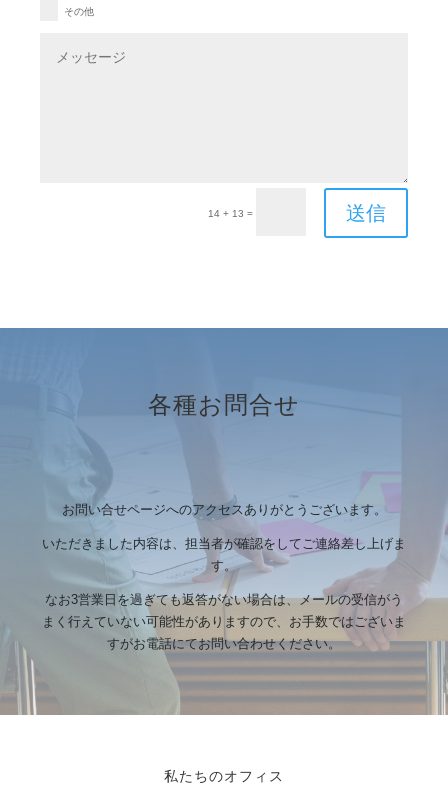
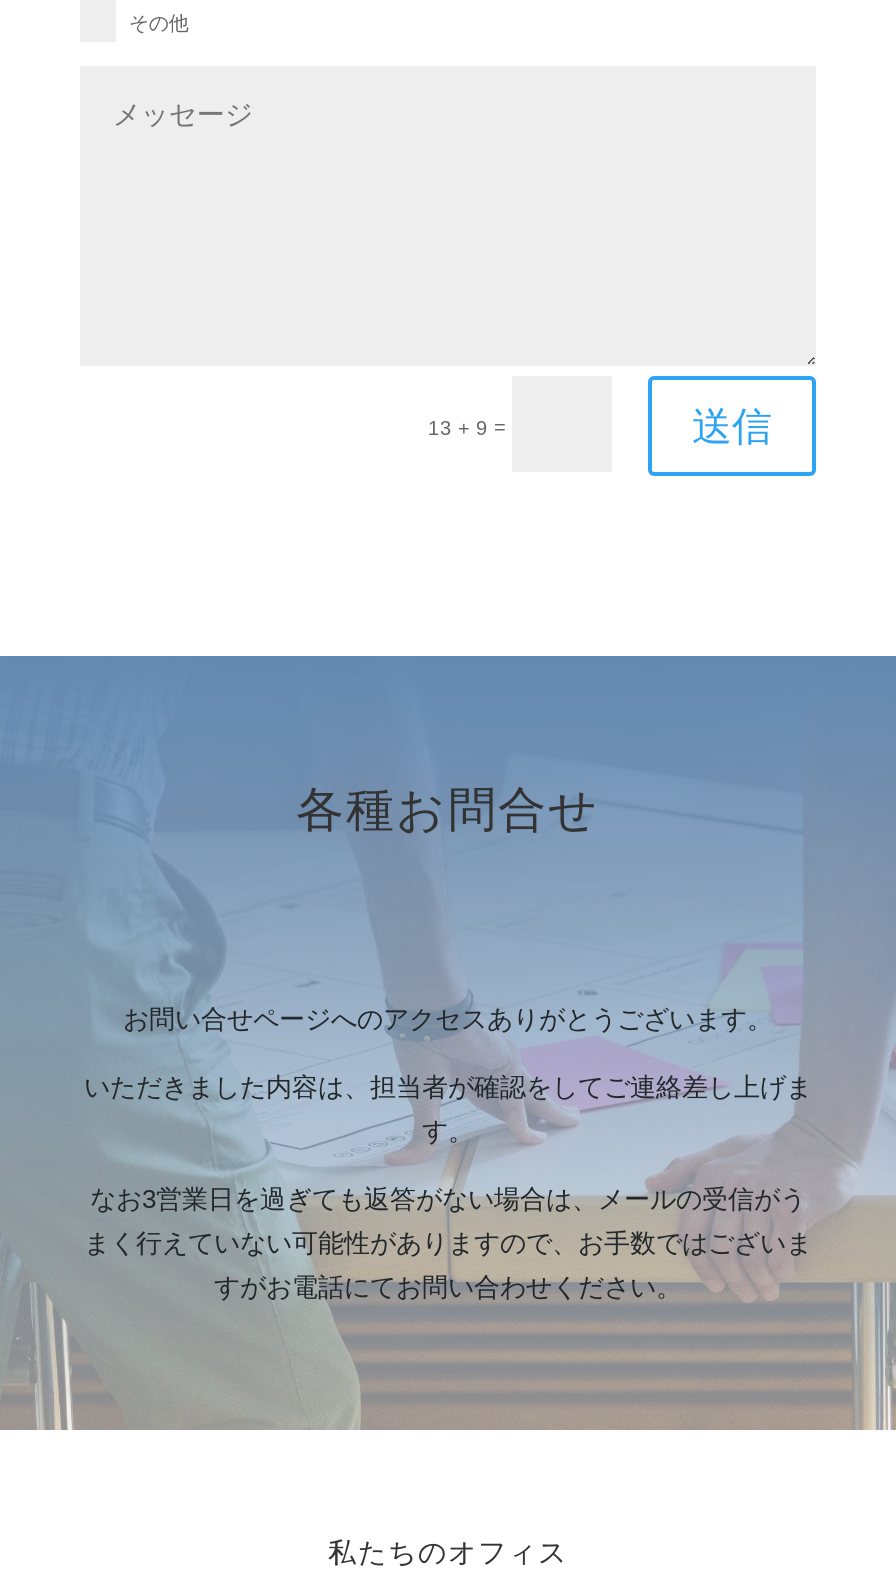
[208,208,256,220] 14 + 13 = -> [428,416,512,439] 13 + 9 =

